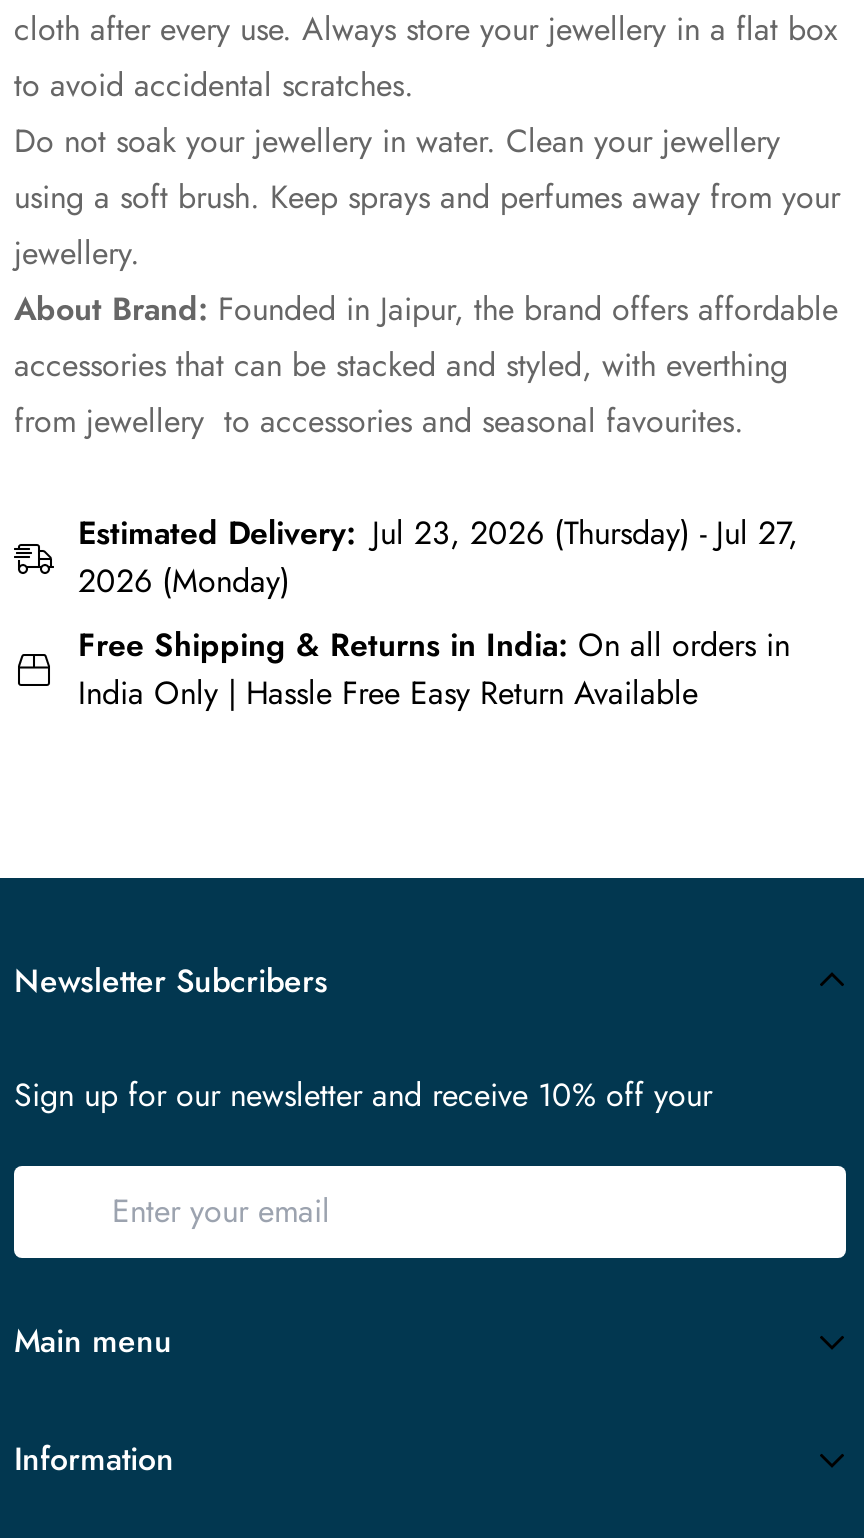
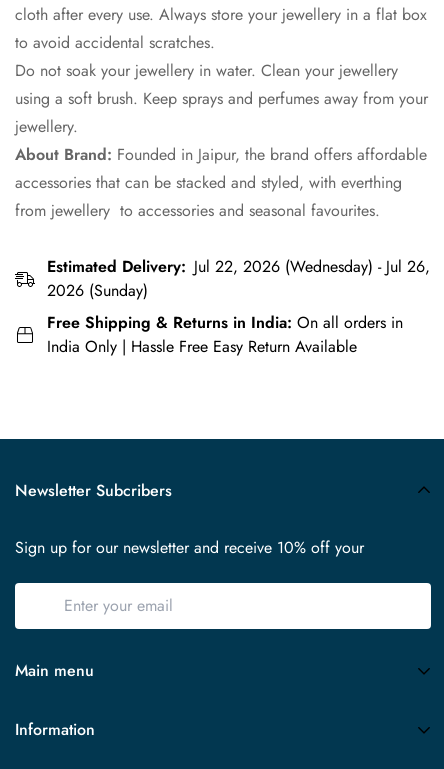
[78,510,798,604] Estimated Delivery: Jul 23, 2026 (Thursday) - Jul 27, | 2026 (Monday) -> [47,255,430,302] Estimated Delivery: Jul 22, 2026 (Wednesday) - Jul 26, | 2026 (Sunday)

